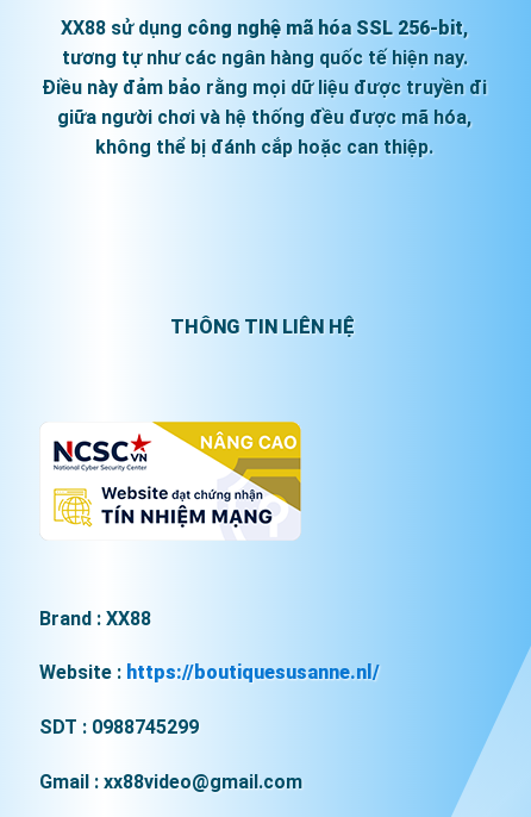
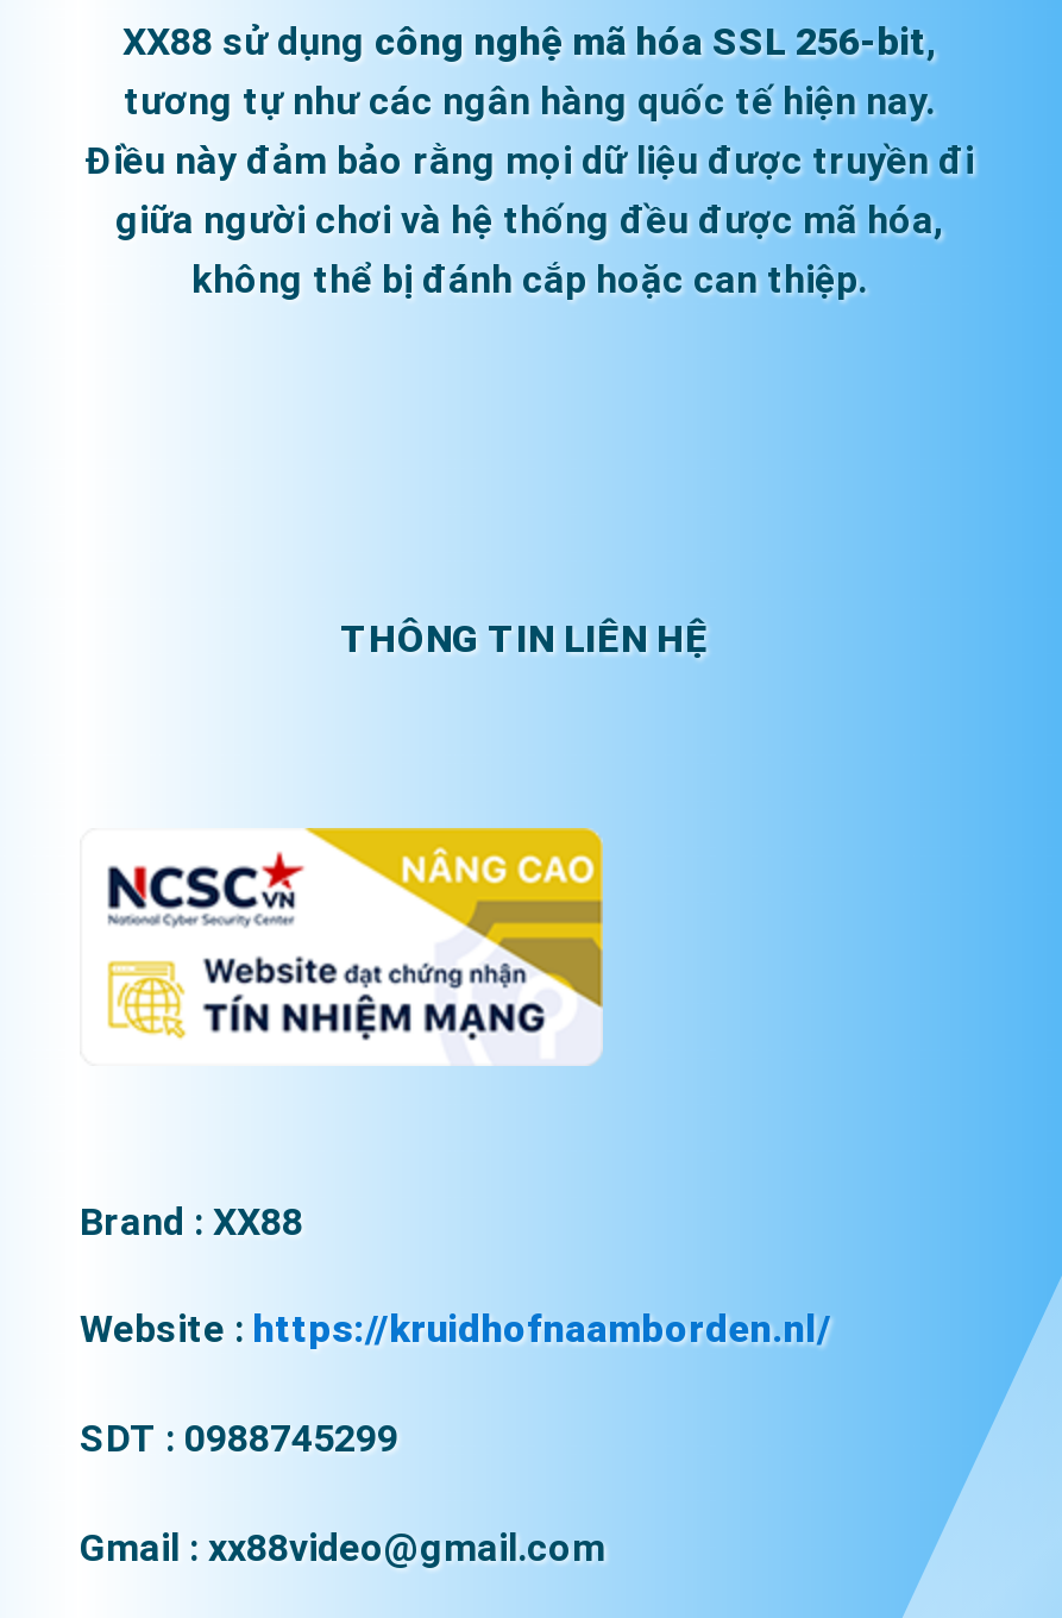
[39,661,385,684] Website : https://boutiquesusanne.nl/ -> [80,1307,841,1352] Website : https://kruidhofnaamborden.nl/

